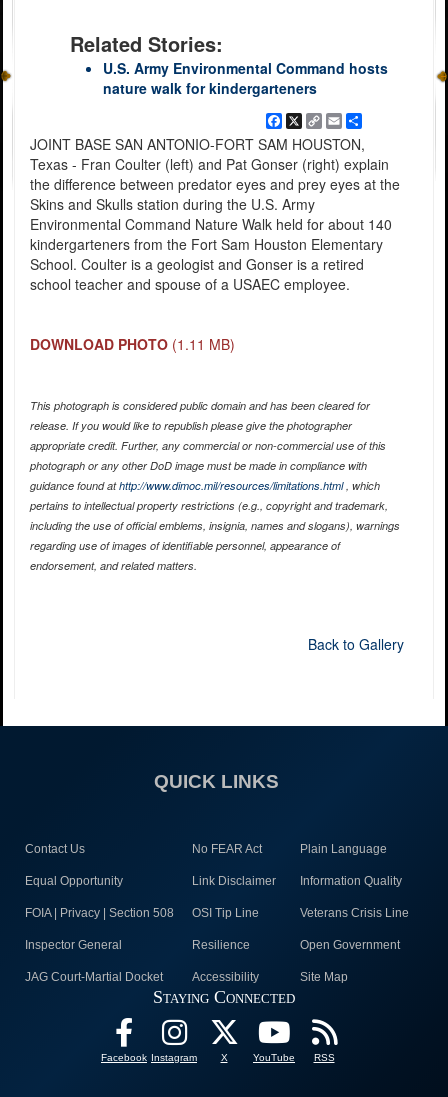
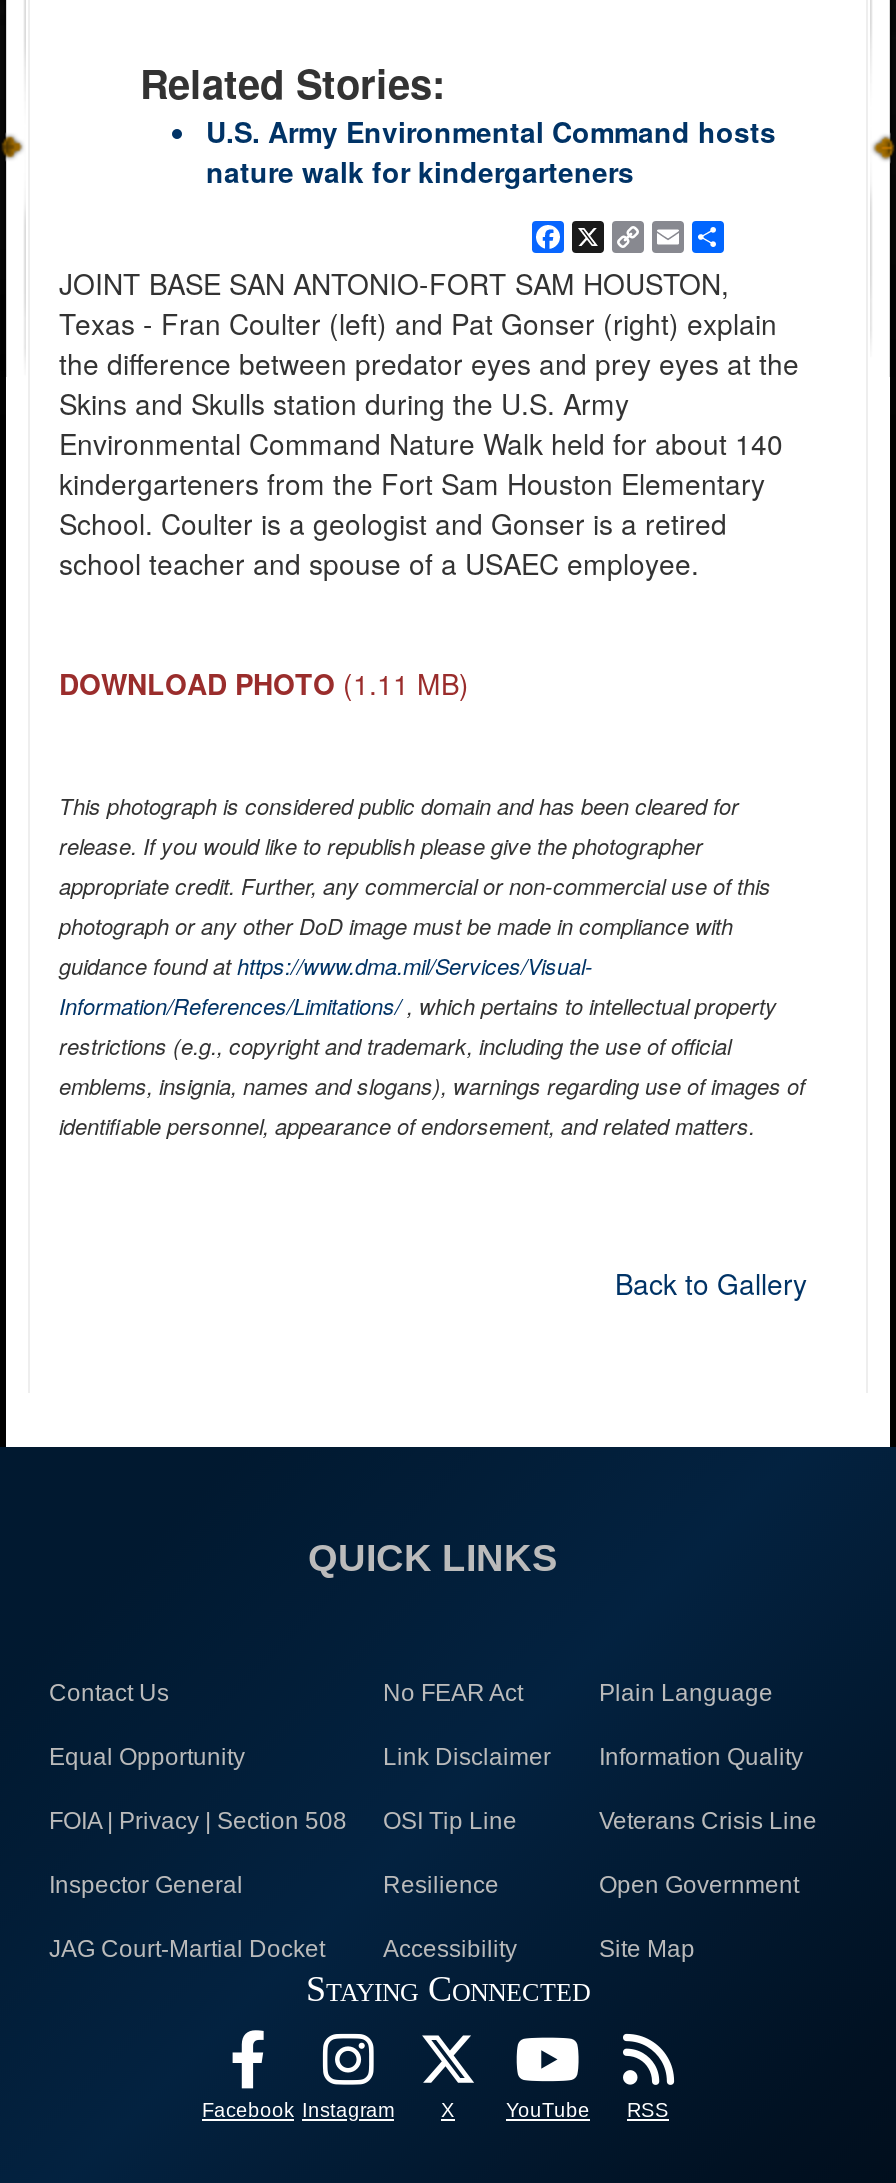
[29,478,399,573] guidance found athttp://www.dimoc.mil/resources/limitations.html, which | pertains to intellectual property restrictions (e.g., copyright and trademark, | including the use of official emblems, insignia, names and slogans), warnings | regarding use of images of identifiable personnel, appearance of | endorsement, and related matters. -> [59,952,805,1142] guidance found athttps://www.dma.mil/Services/Visual- | Information/References/Limitations/, which pertains to intellectual property | restrictions (e.g., copyright and trademark, including the use of official | emblems, insignia, names and slogans), warnings regarding use of images of | identifiable personnel, appearance of endorsement, and related matters.

